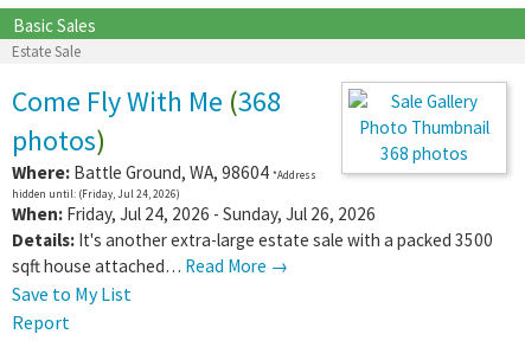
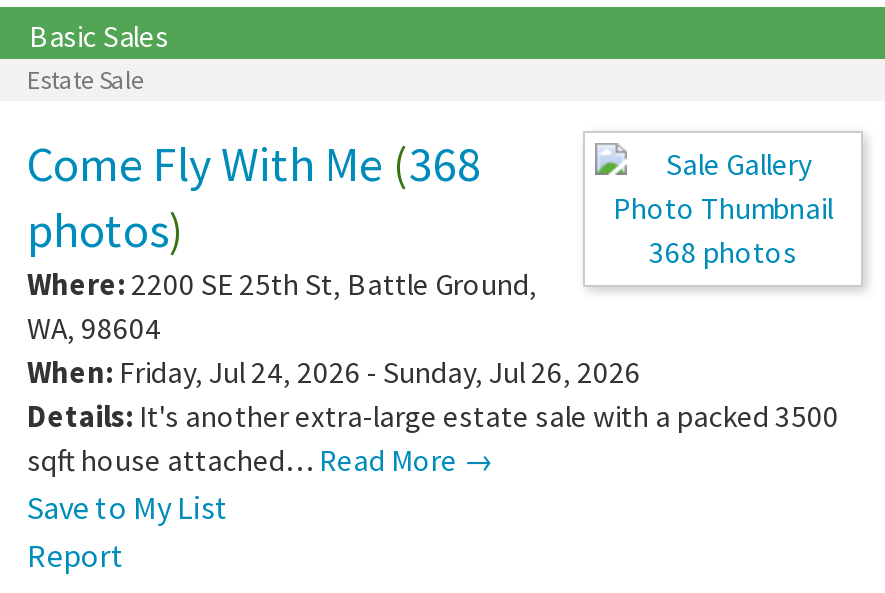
[12,161,316,200] Where: Battle Ground, WA, 98604 *Address | hidden until: (Friday, Jul 24, 2026) -> [27,265,537,347] Where: 2200 SE 25th St, Battle Ground, | WA, 98604

